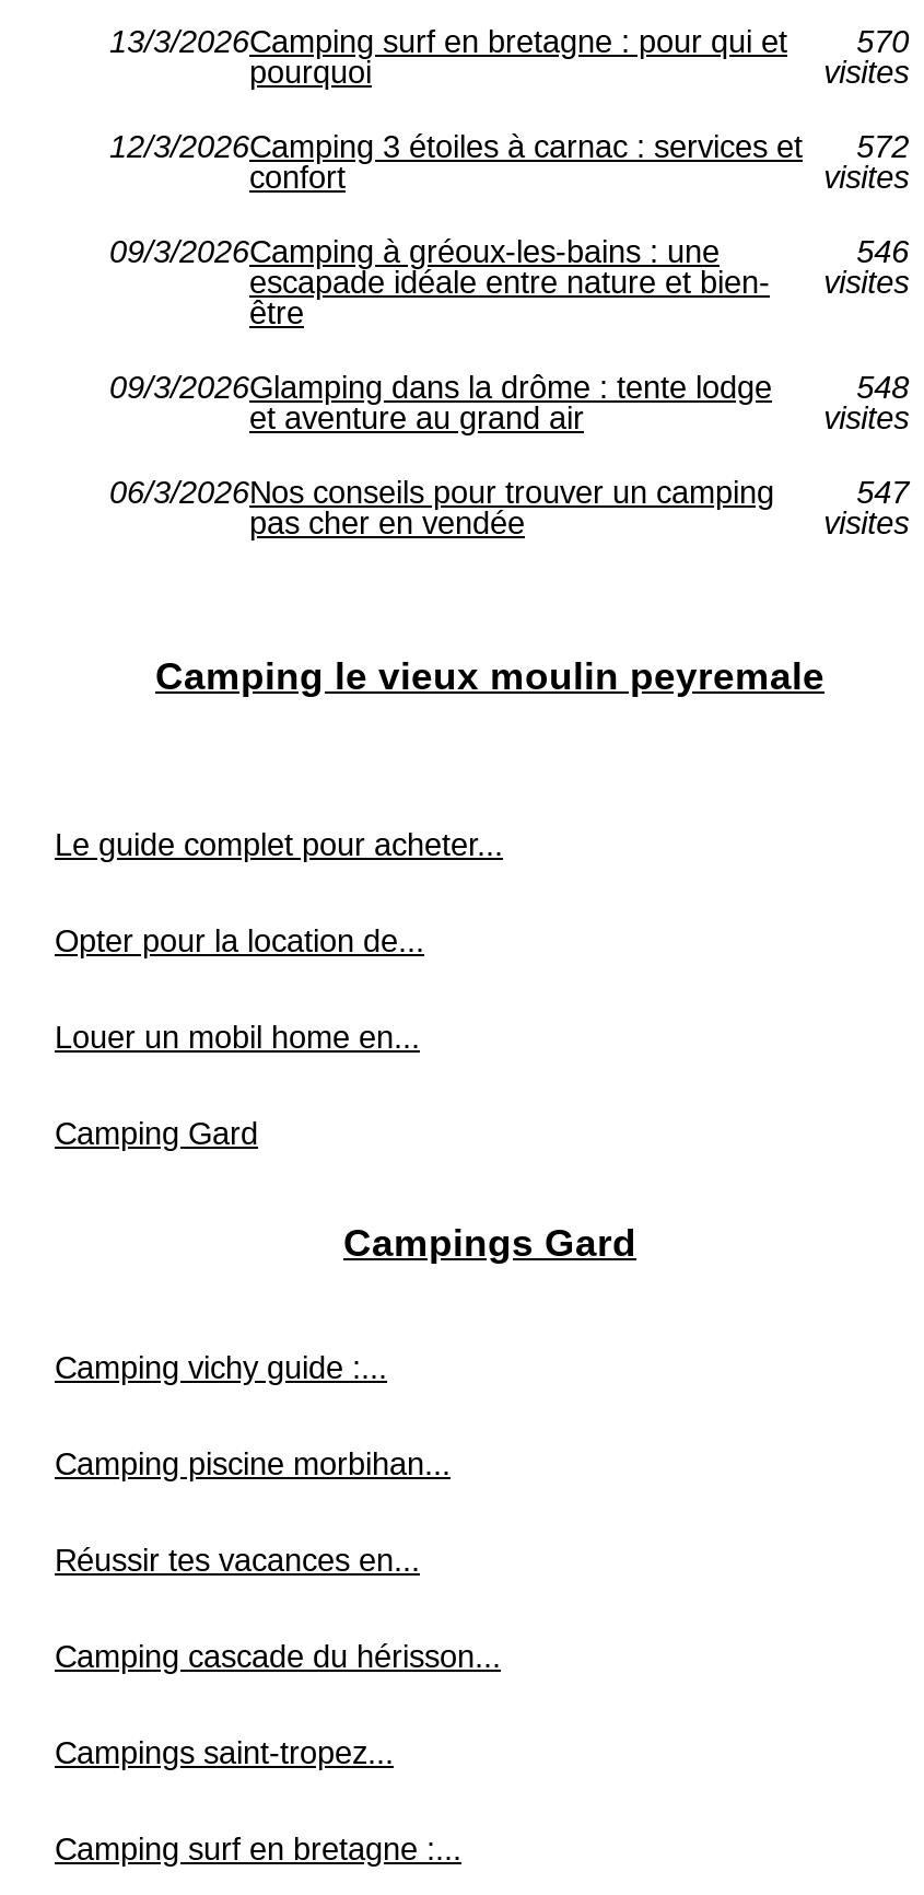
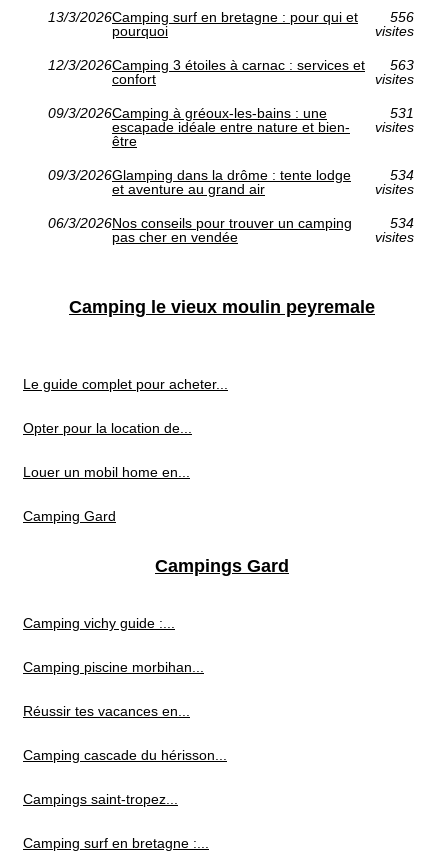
[109,25,909,60] 13/3/2026Camping surf en bretagne : pour qui et 570 -> [48,9,414,25] 13/3/2026Camping surf en bretagne : pour qui et 556
[109,130,909,165] 12/3/2026Camping 3 étoiles à carnac : services et 572 -> [48,57,414,73] 12/3/2026Camping 3 étoiles à carnac : services et 563
[856,235,909,270] 546 -> [390,105,414,121] 531
[856,370,909,405] 548 -> [390,167,414,183] 534
[856,475,909,510] 547 -> [390,215,414,231] 534

